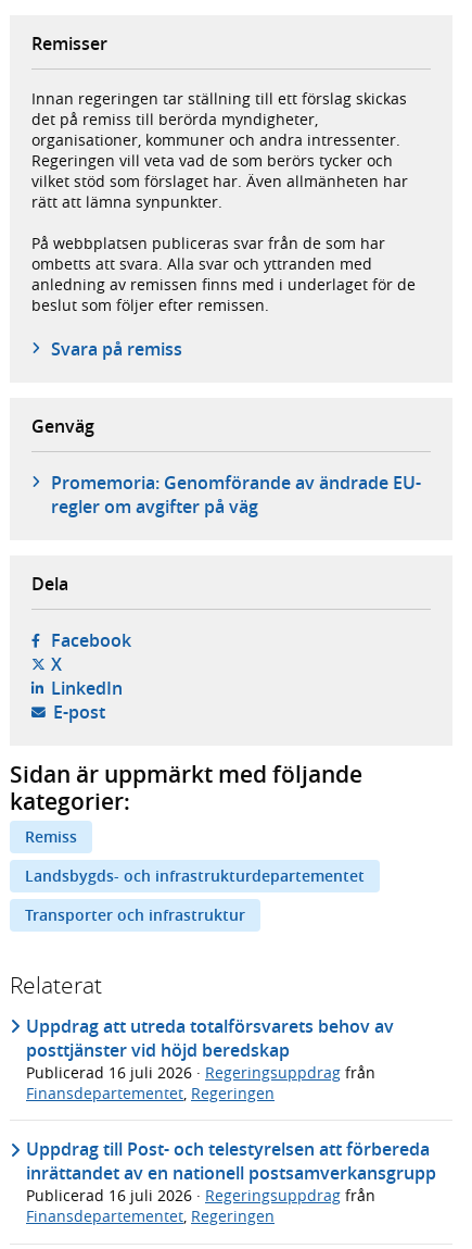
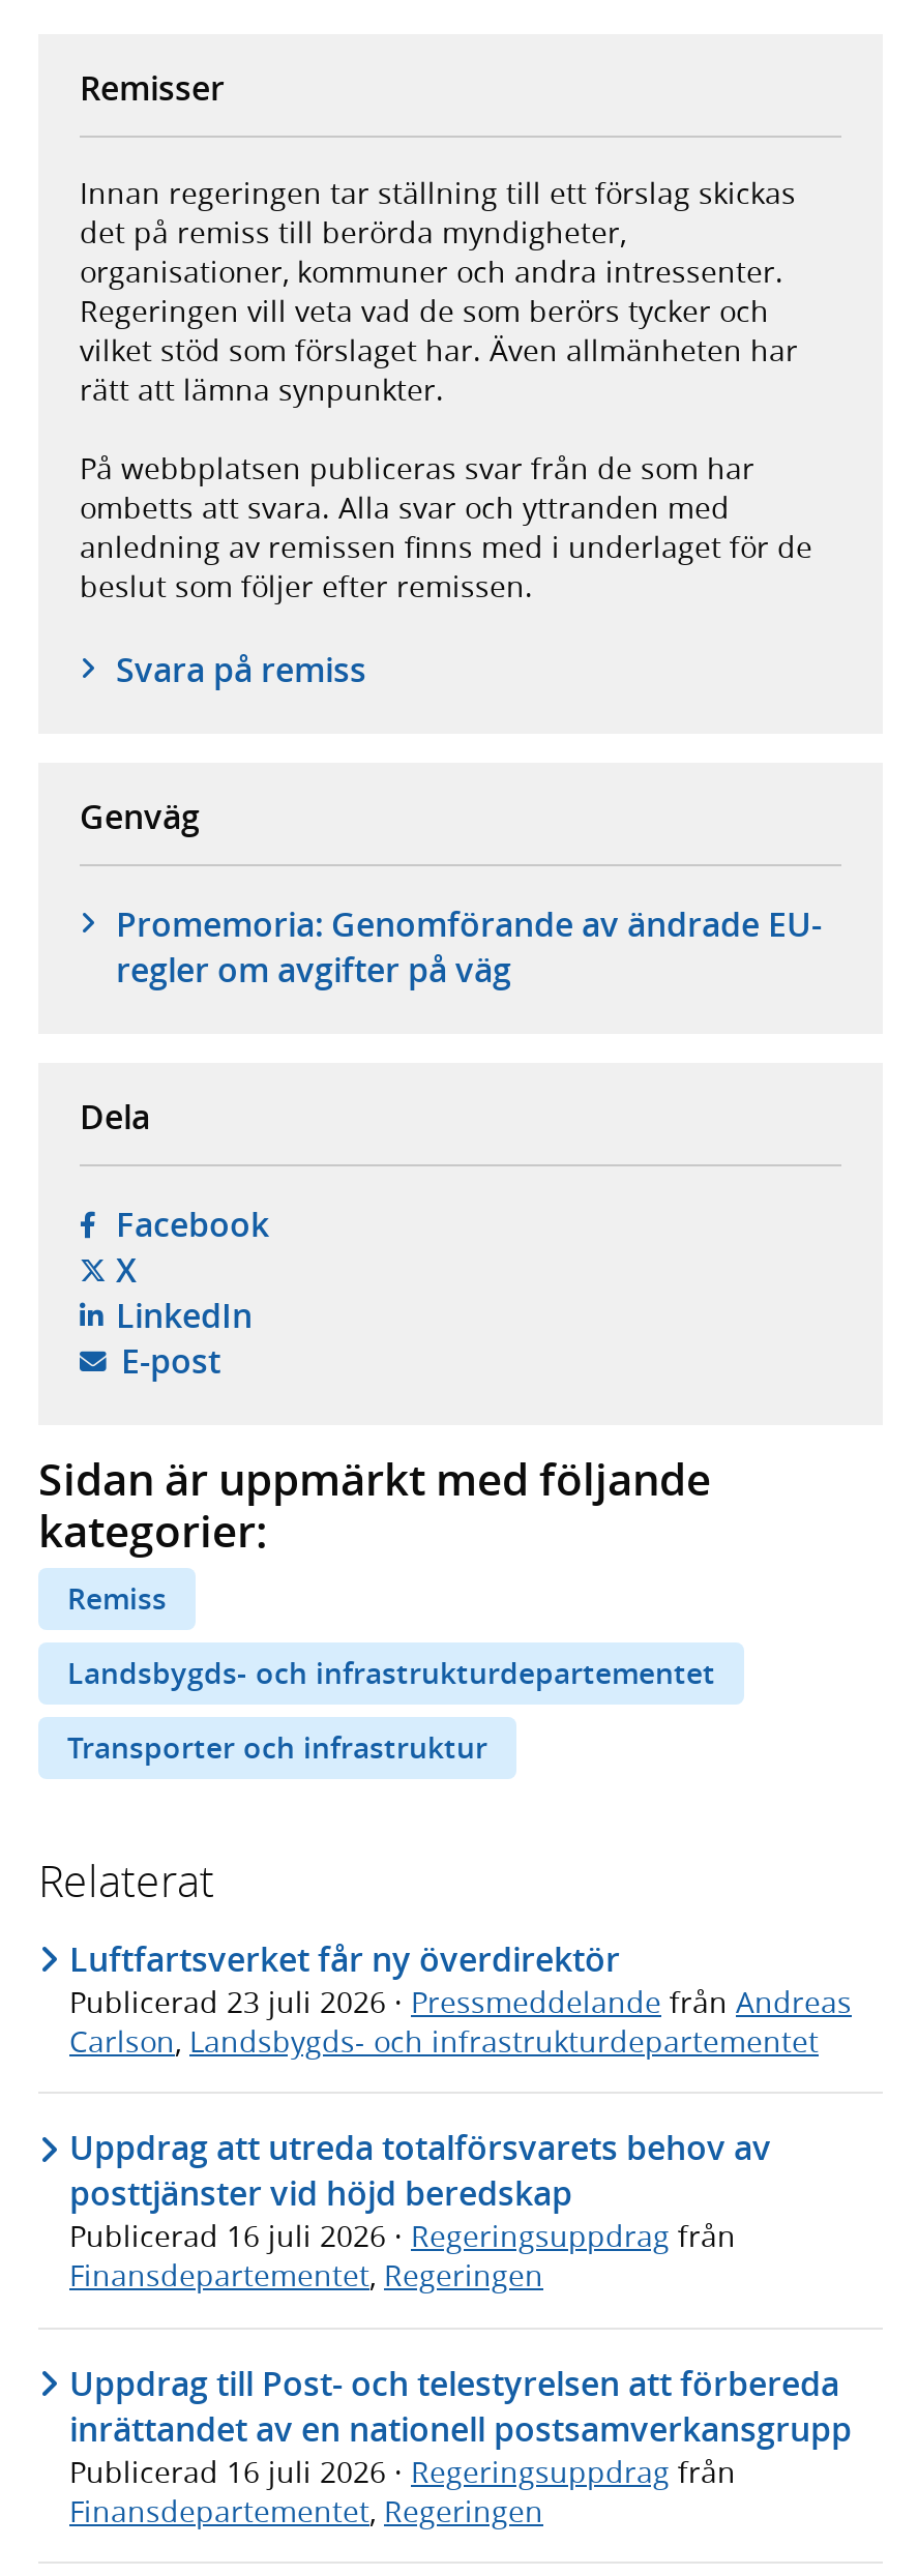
none -> [69,1936,852,2060] Luftfartsverket får ny överdirektör | Publicerad 23 juli 2026 · Pressmeddelande från Andreas | Carlson, Landsbygds- och infrastrukturdepartementet

